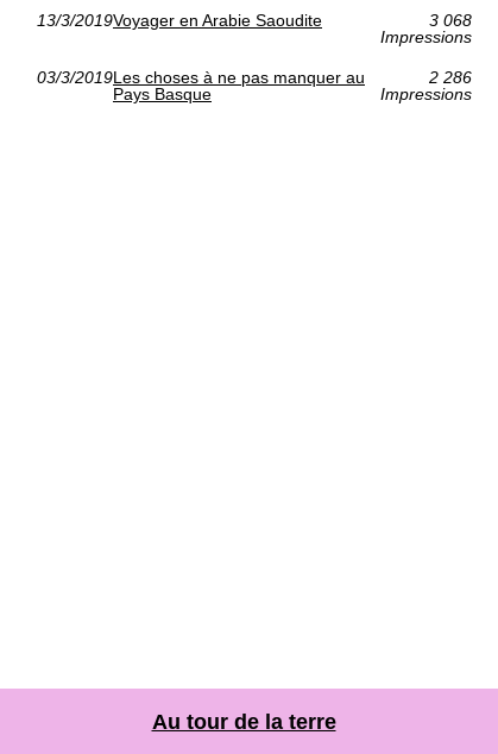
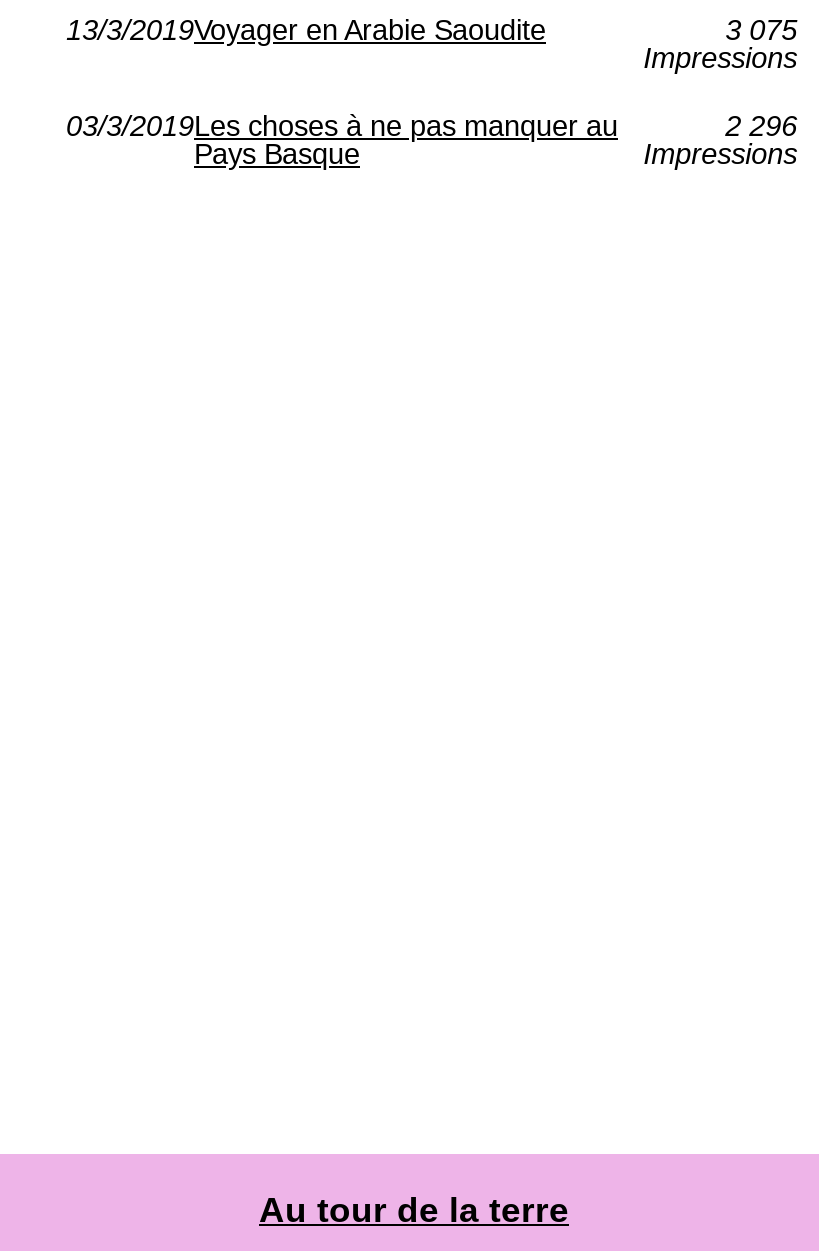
[429,10,471,29] 3 068 -> [725,13,797,45] 3 075
[429,67,471,86] 2 286 -> [725,109,797,141] 2 296

